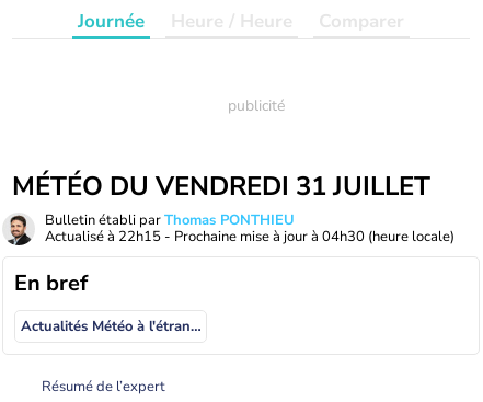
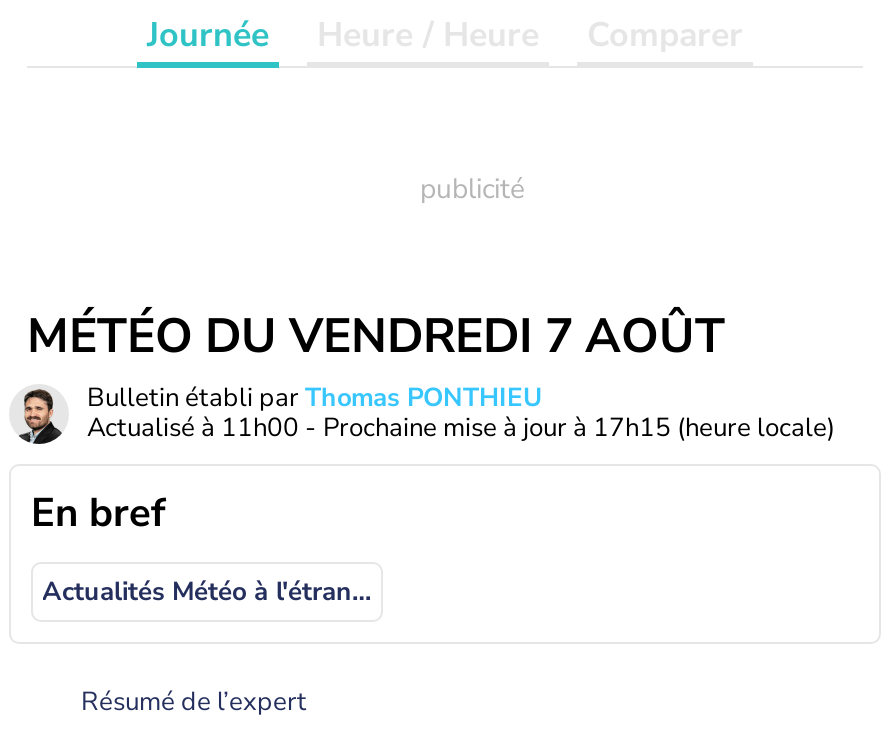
[12,169,430,204] MÉTÉO DU VENDREDI 31 JUILLET -> [27,304,725,368] MÉTÉO DU VENDREDI 7 AOÛT
[45,227,455,246] Actualisé à 22h15 - Prochaine mise à jour à 04h30 (heure locale) -> [87,410,835,446] Actualisé à 11h00 - Prochaine mise à jour à 17h15 (heure locale)

